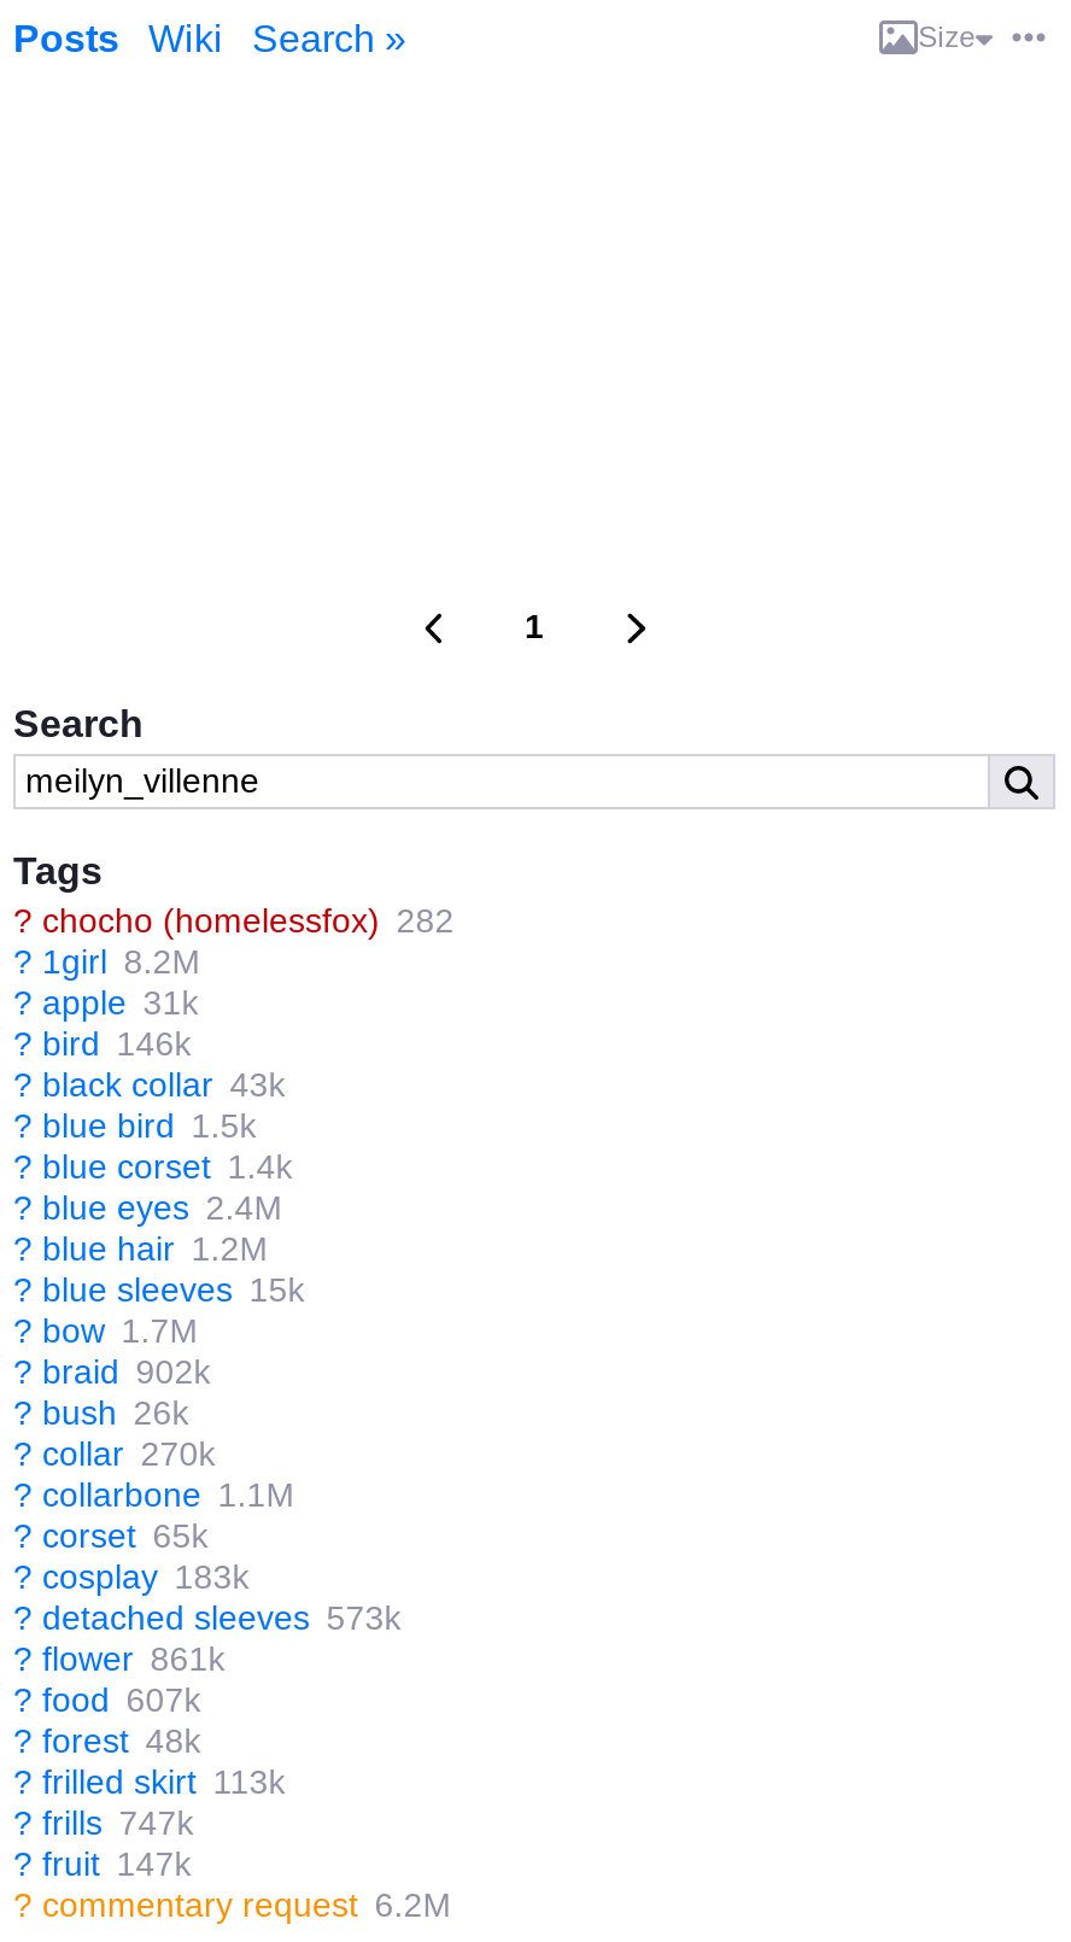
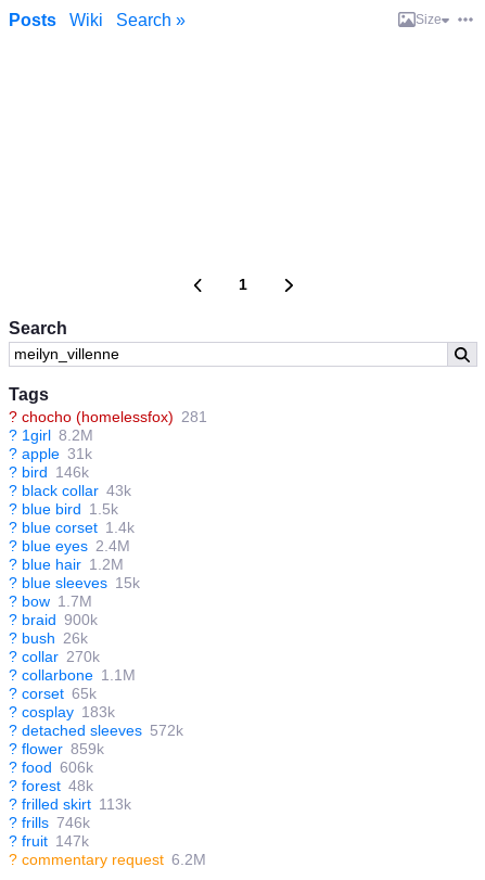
[13,901,454,940] ? chocho (homelessfox) 282 -> [9,408,207,425] ? chocho (homelessfox) 281
[13,1352,211,1391] ? braid 902k -> [9,611,97,628] ? braid 900k
[13,1598,401,1637] ? detached sleeves 573k -> [9,722,183,739] ? detached sleeves 572k
[13,1639,225,1678] ? flower 861k -> [9,740,104,757] ? flower 859k
[13,1680,201,1719] ? food 607k -> [9,758,93,776] ? food 606k
[13,1803,194,1842] ? frills 747k -> [9,814,90,831] ? frills 746k

